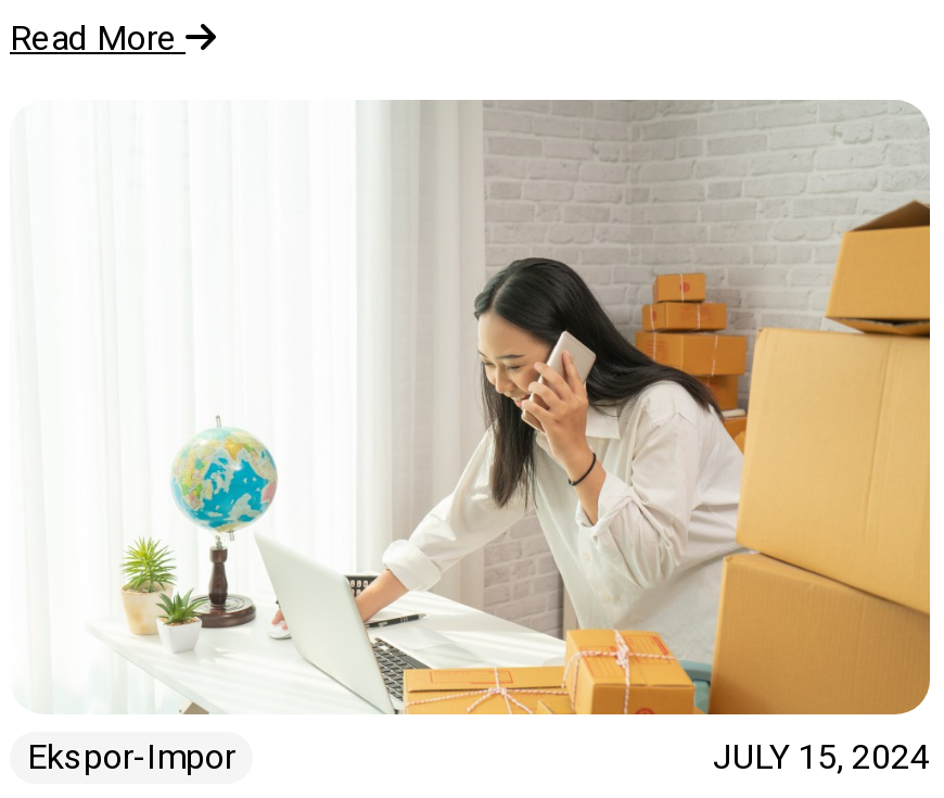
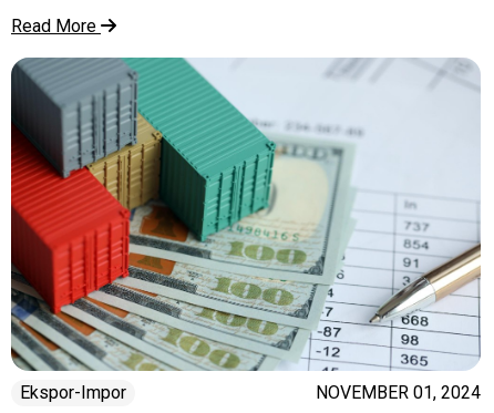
[10,99,932,777] [image] | JULY 15, 2024 -> [10,56,482,403] [image] | NOVEMBER 01, 2024

